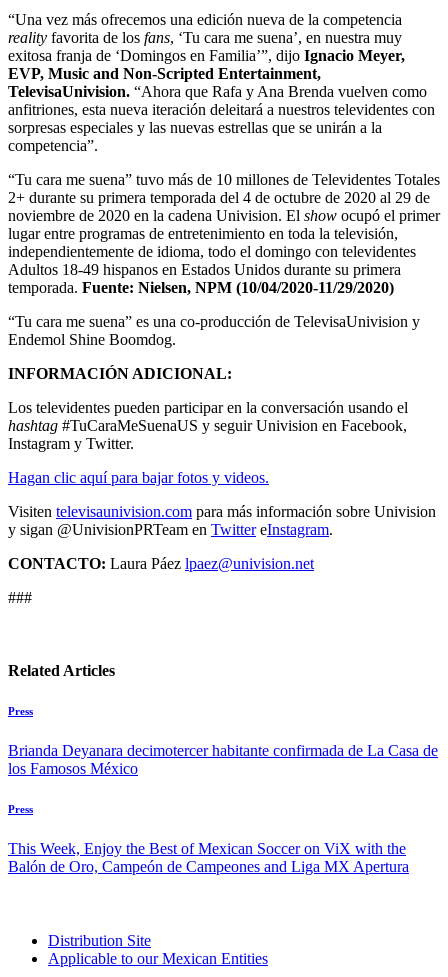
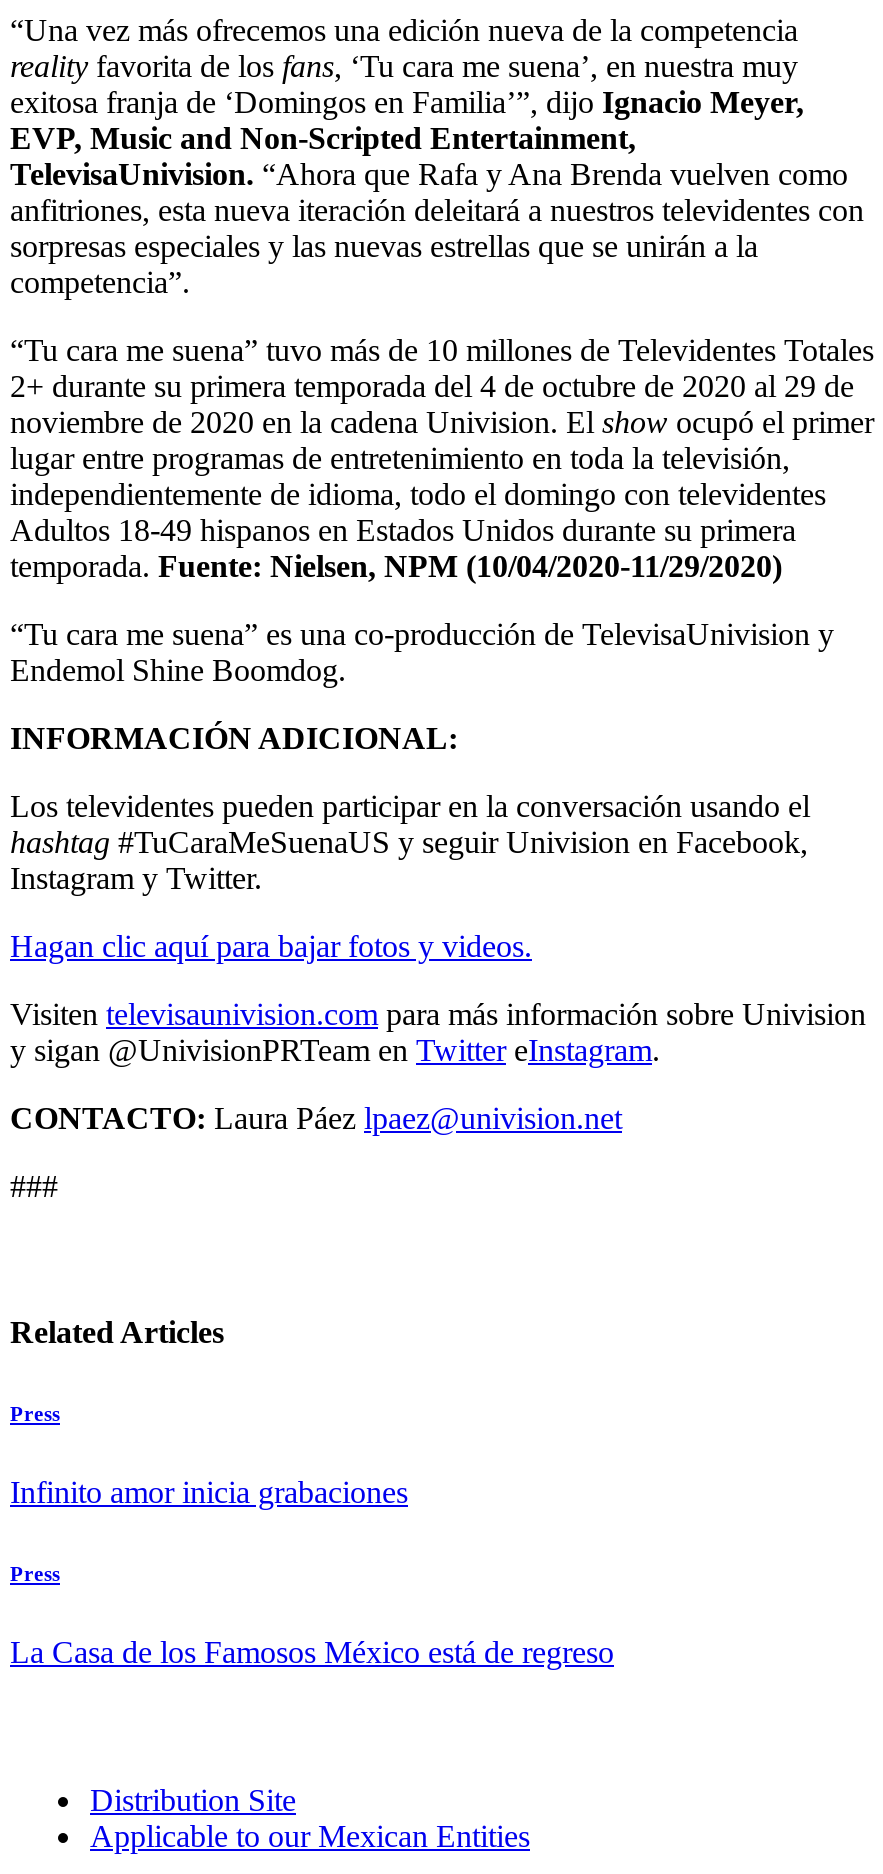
[8,742,438,777] Brianda Deyanara decimotercer habitante confirmada de La Casa de | los Famosos México -> [10,1476,408,1510] Infinito amor inicia grabaciones
[8,840,409,875] This Week, Enjoy the Best of Mexican Soccer on ViX with the | Balón de Oro, Campeón de Campeones and Liga MX Apertura -> [10,1635,614,1669] La Casa de los Famosos México está de regreso

